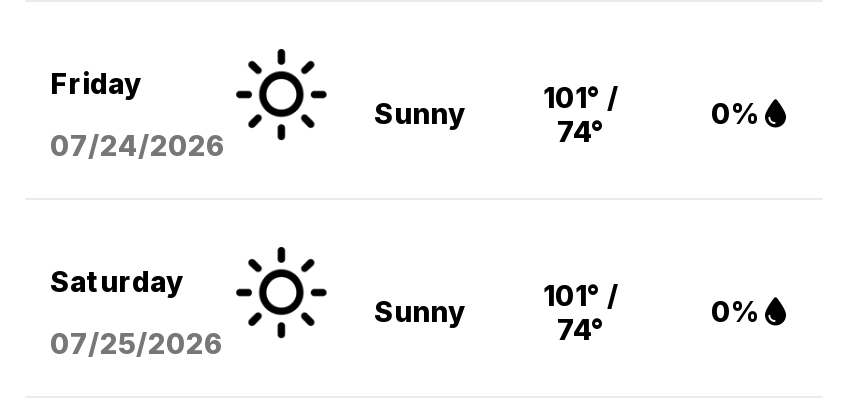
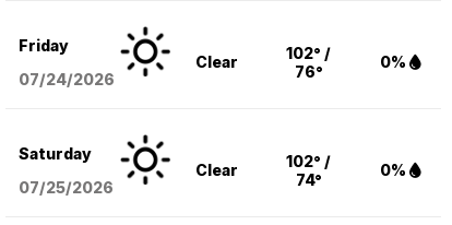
[374,81,619,149] Sunny | 101° / | 74° -> [196,44,331,81] Clear | 102° / | 76°
[374,279,619,329] Sunny | 101° / -> [196,152,331,180] Clear | 102° /

